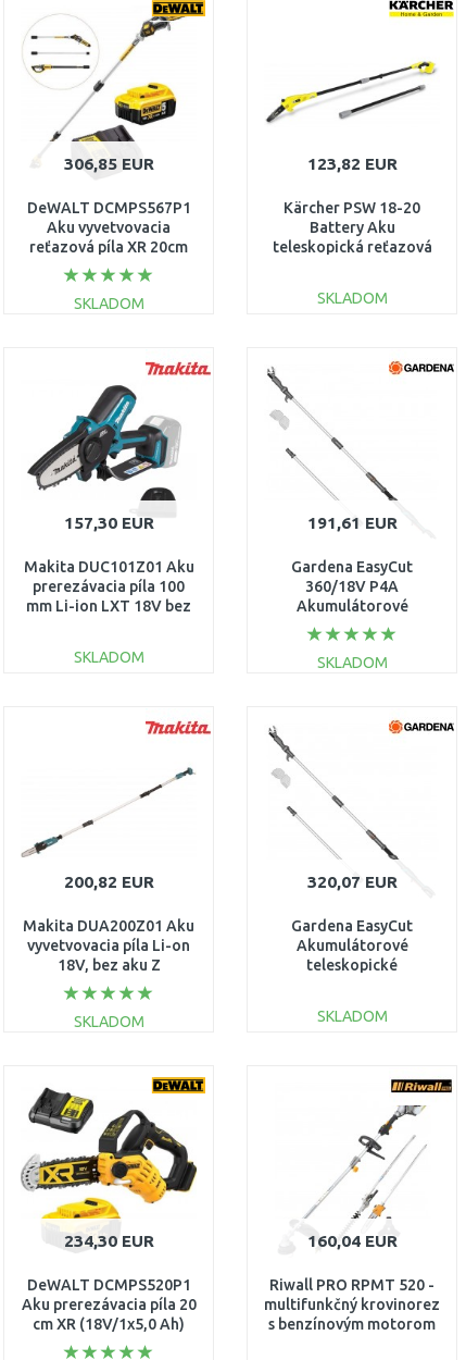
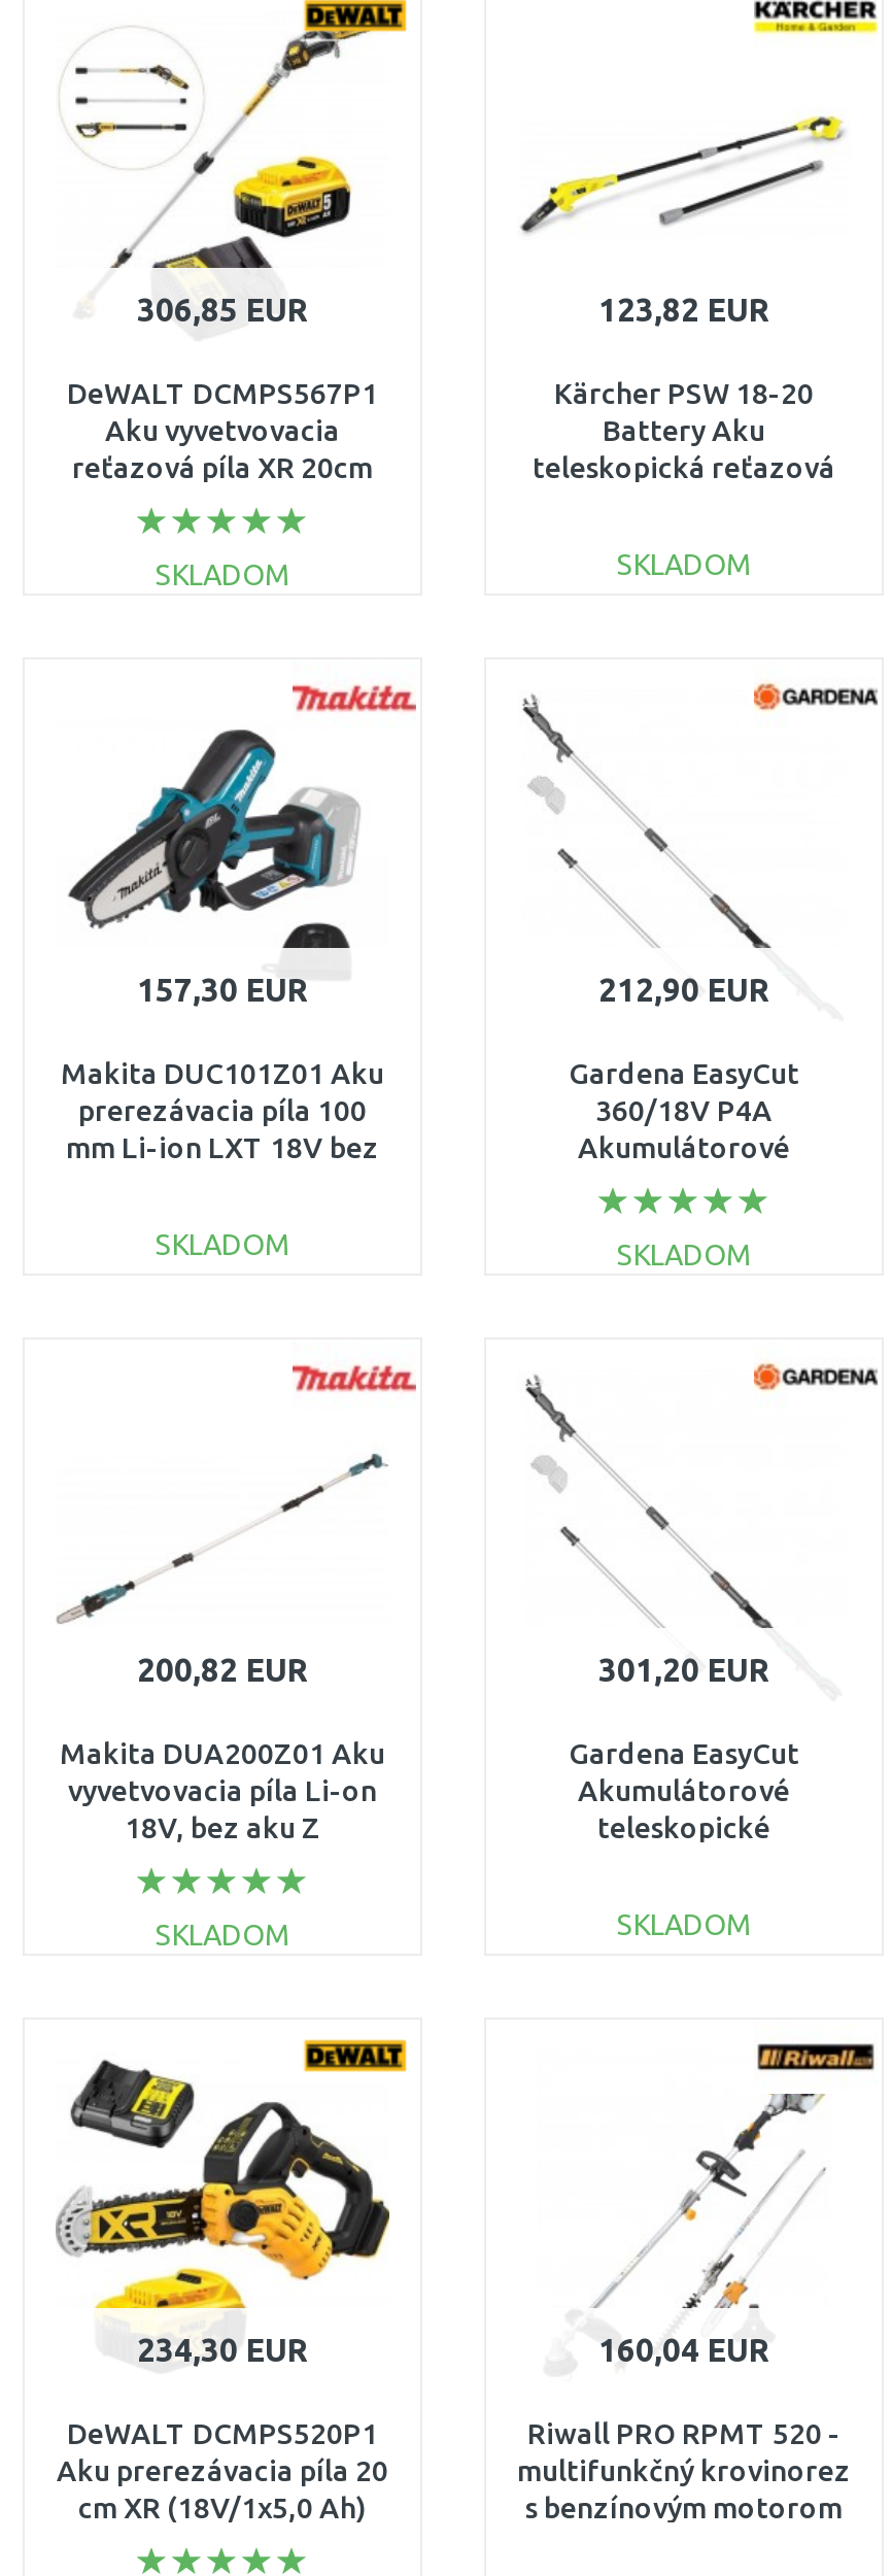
[307,514,397,532] 191,61 EUR -> [598,973,769,1008] 212,90 EUR
[307,873,397,891] 320,07 EUR -> [598,1653,769,1688] 301,20 EUR

